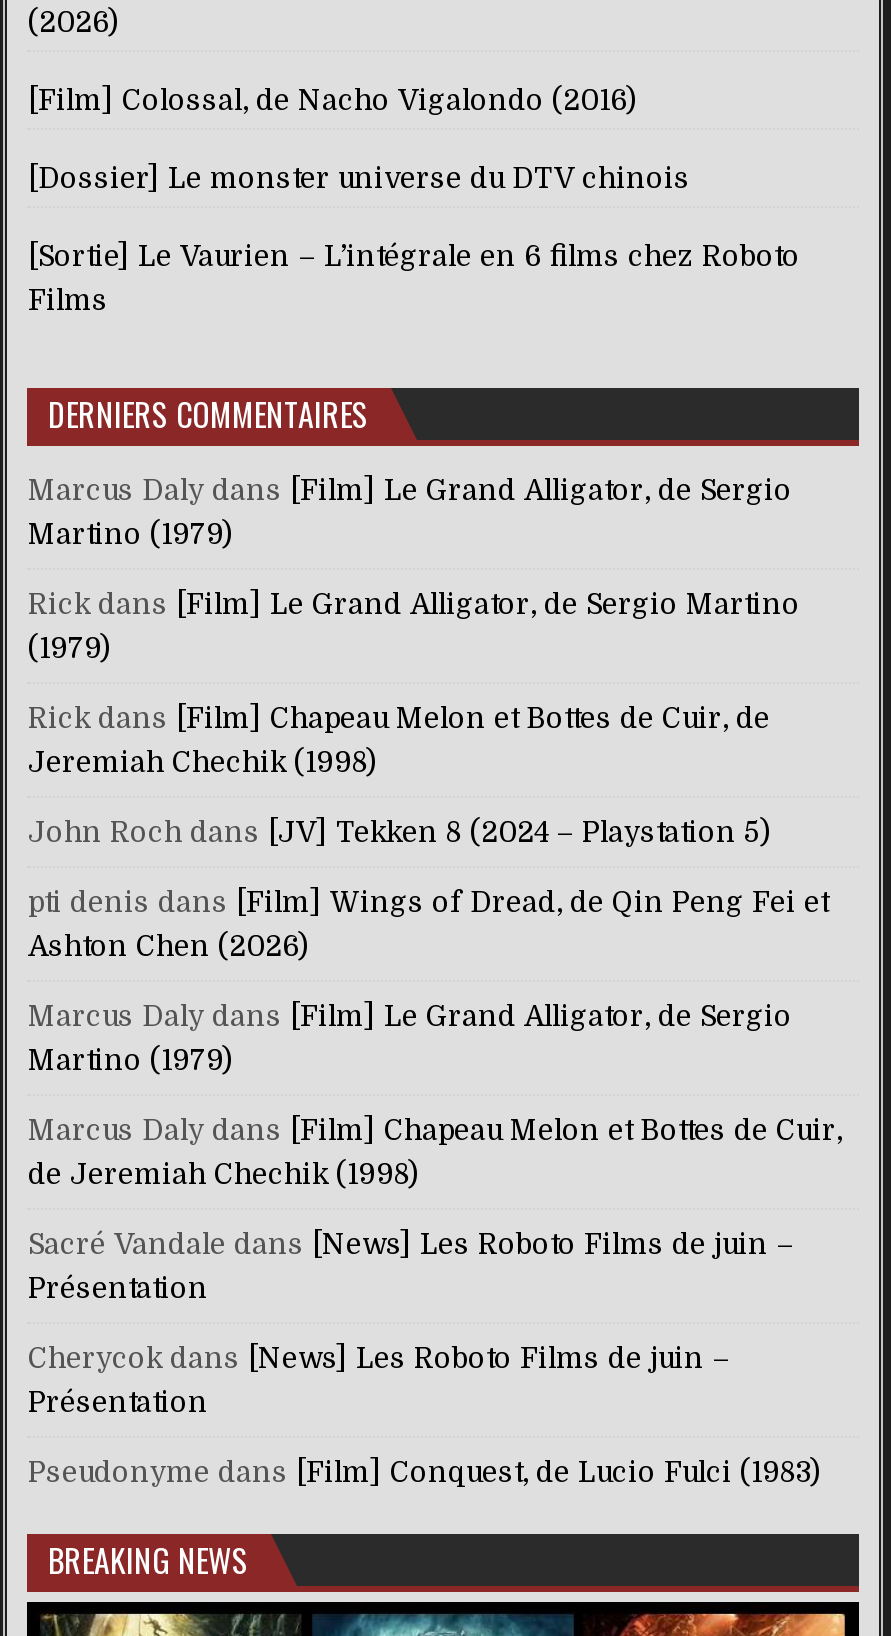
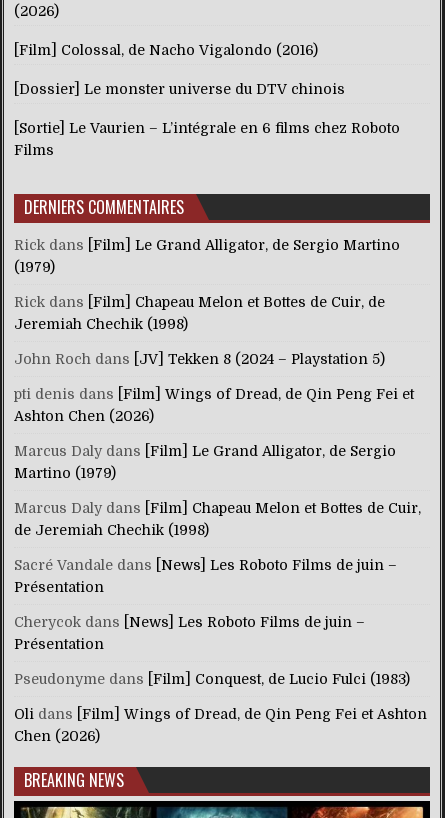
[28,474,792,550] Marcus Daly dans [Film] Le Grand Alligator, de Sergio | Martino (1979) -> none
moved [28,588,842,1488] -> [14,237,421,687]: Rick dans [Film] Le Grand Alligator, de Sergio Martino | (1979) | Rick dans [Film] Chapeau Melon et Bottes de Cuir, de | ... | Présentation | Pseudonyme dans [Film] Conquest, de Lucio Fulci (1983)
none -> [14,706,427,744] Oli dans [Film] Wings of Dread, de Qin Peng Fei et Ashton | Chen (2026)

